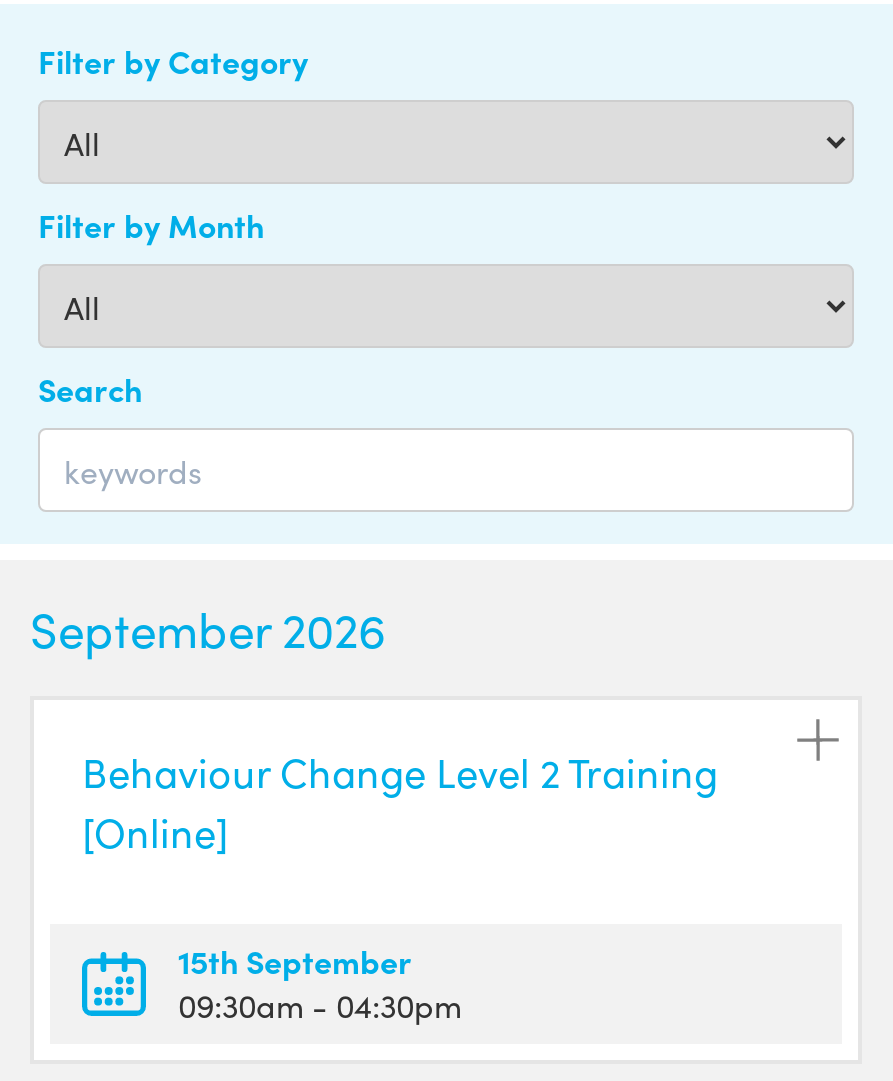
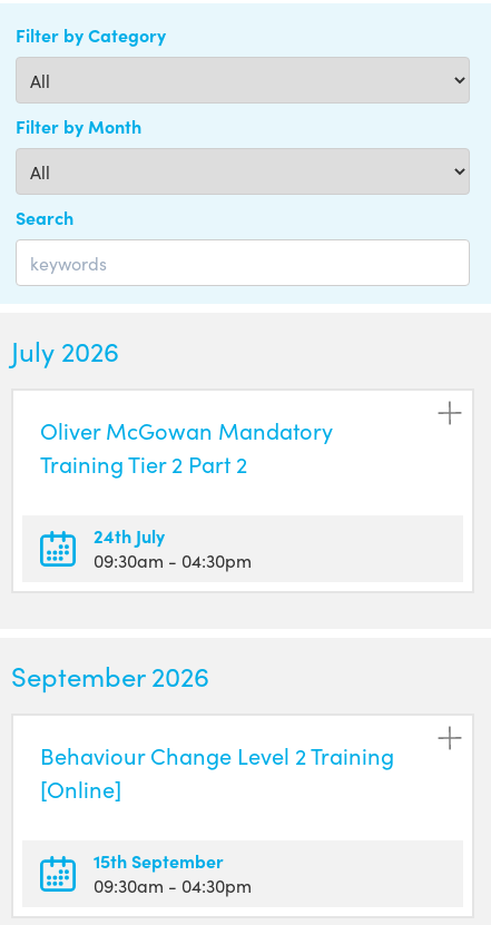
none -> [11,332,333,572] July 2026 | Oliver McGowan Mandatory | Training Tier 2 Part 2 | 24th July | 09:30am - 04:30pm

